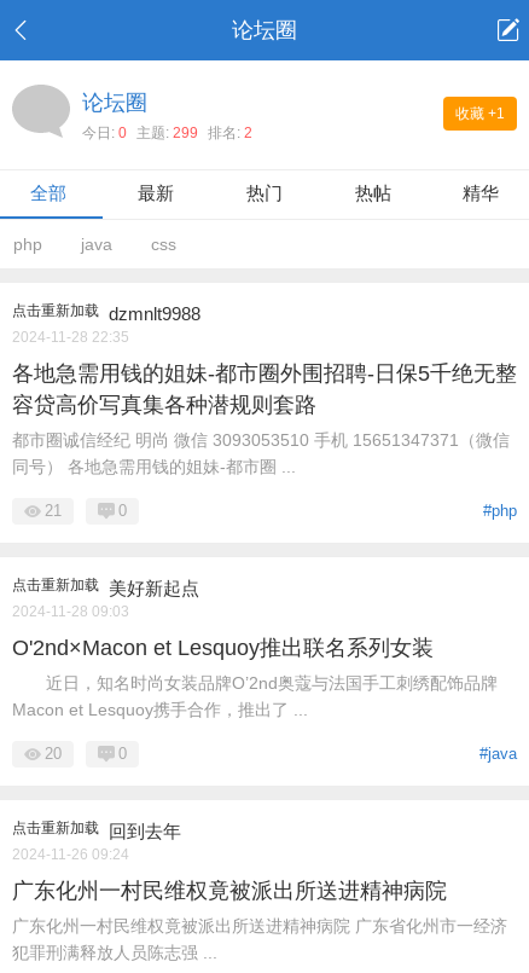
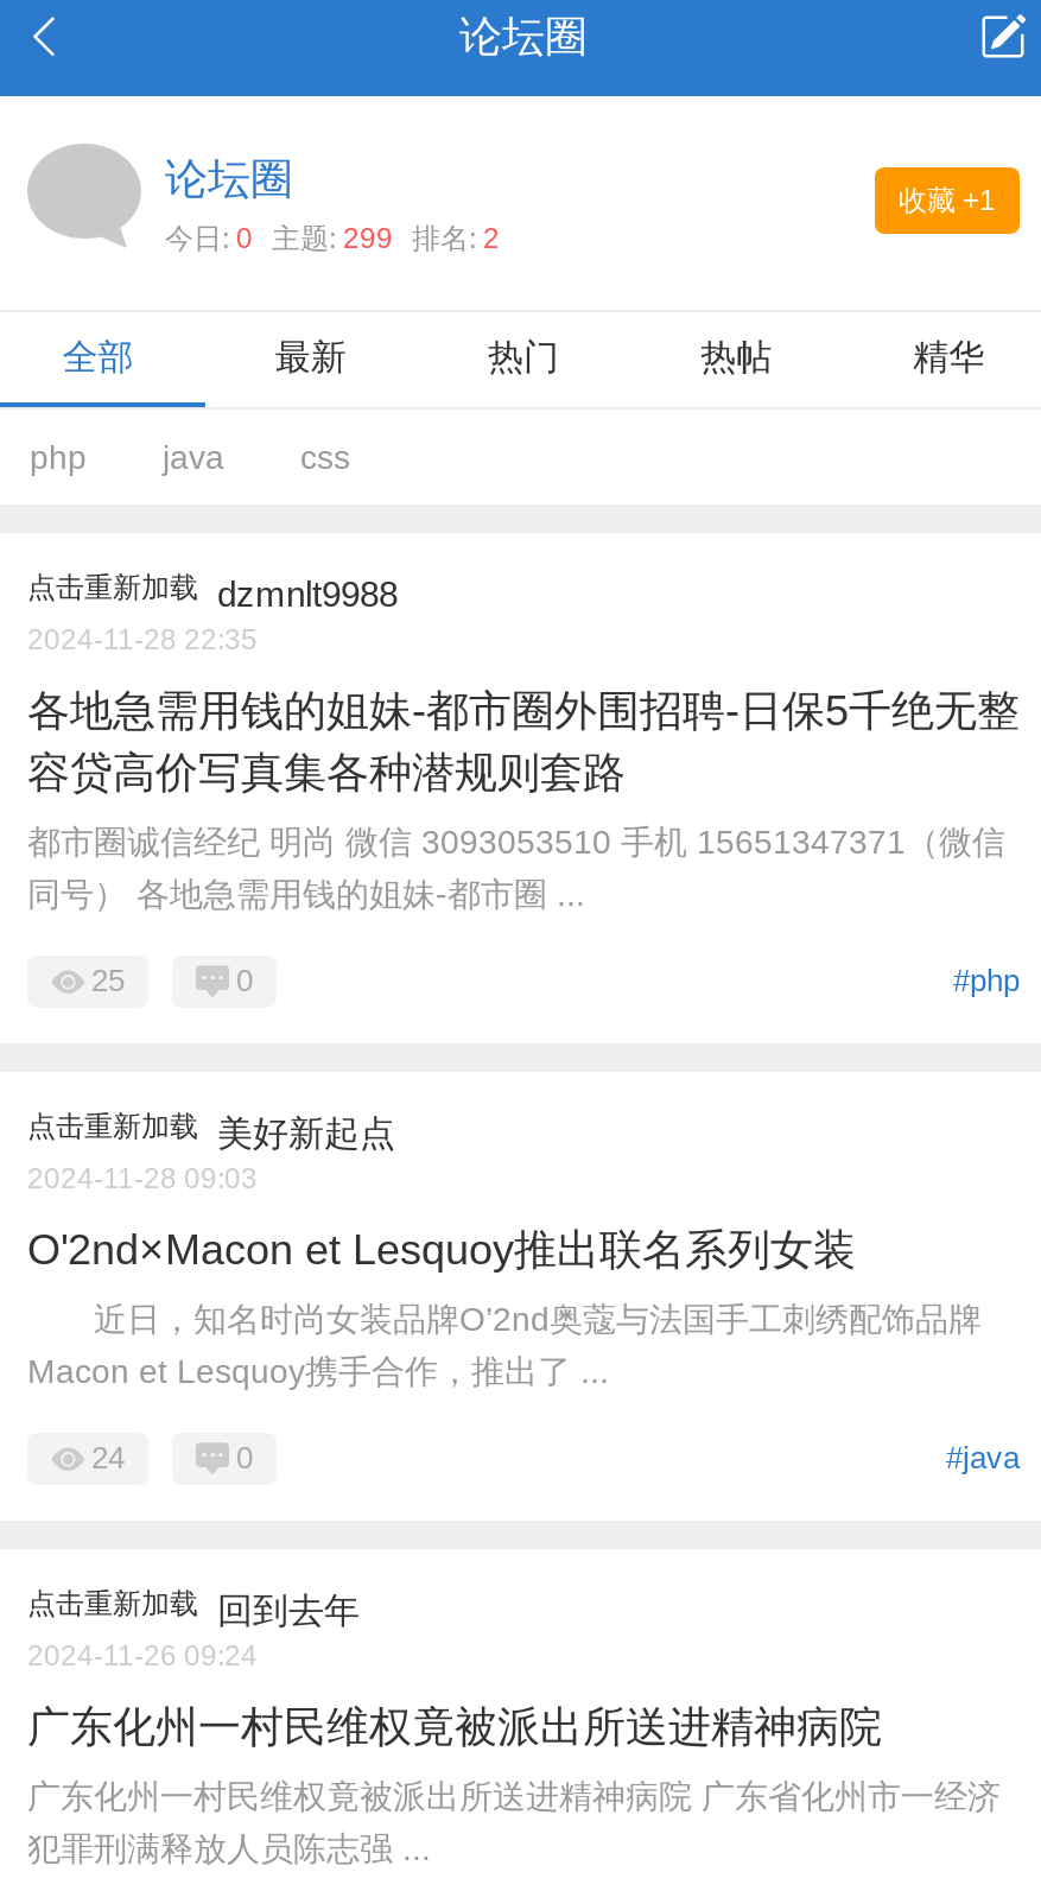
[45,502,62,520] 21 -> [91,963,125,998] 25
[45,745,62,763] 20 -> [91,1440,125,1476] 24

